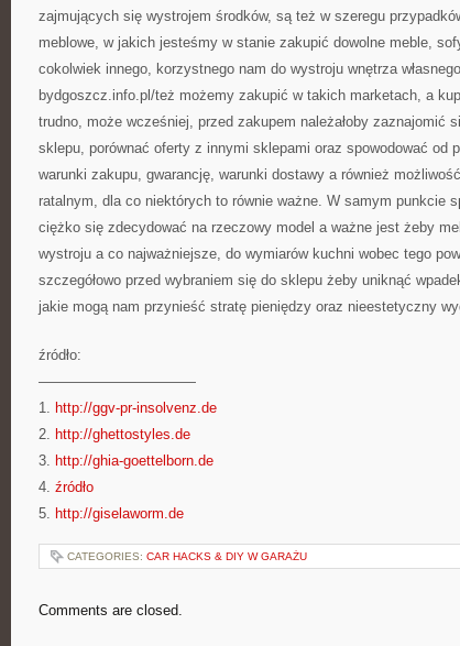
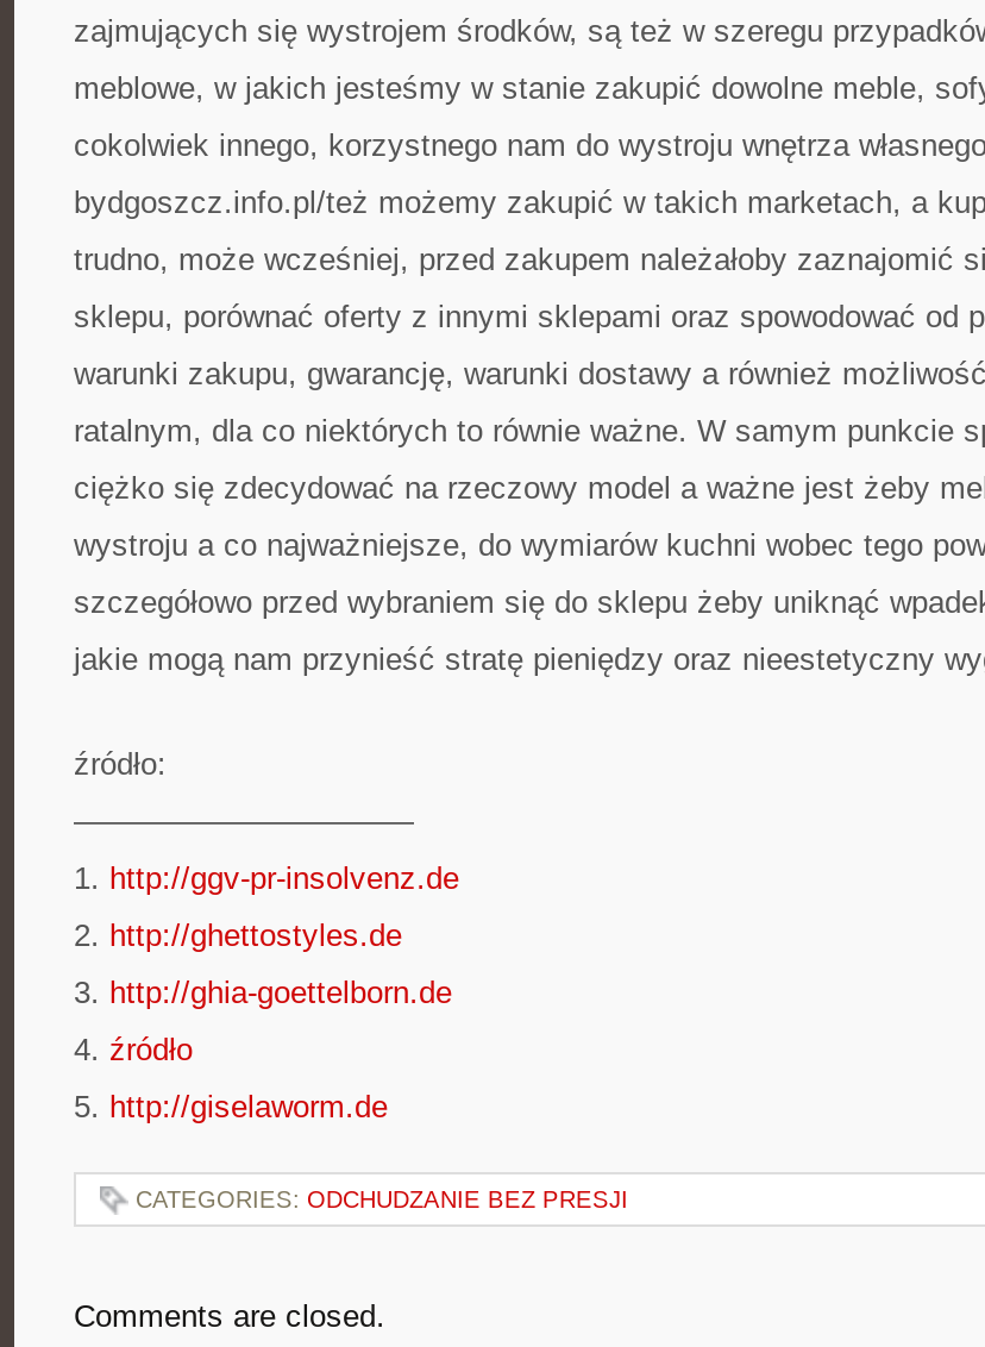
[67,550,307,562] CATEGORIES: CAR HACKS & DIY W GARAŻU -> [136,1186,628,1213] CATEGORIES: ODCHUDZANIE BEZ PRESJI

